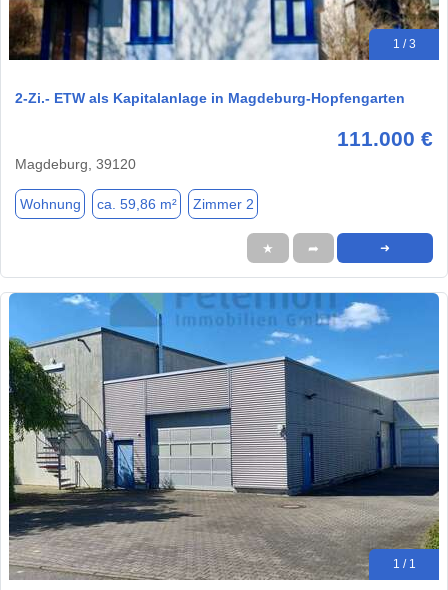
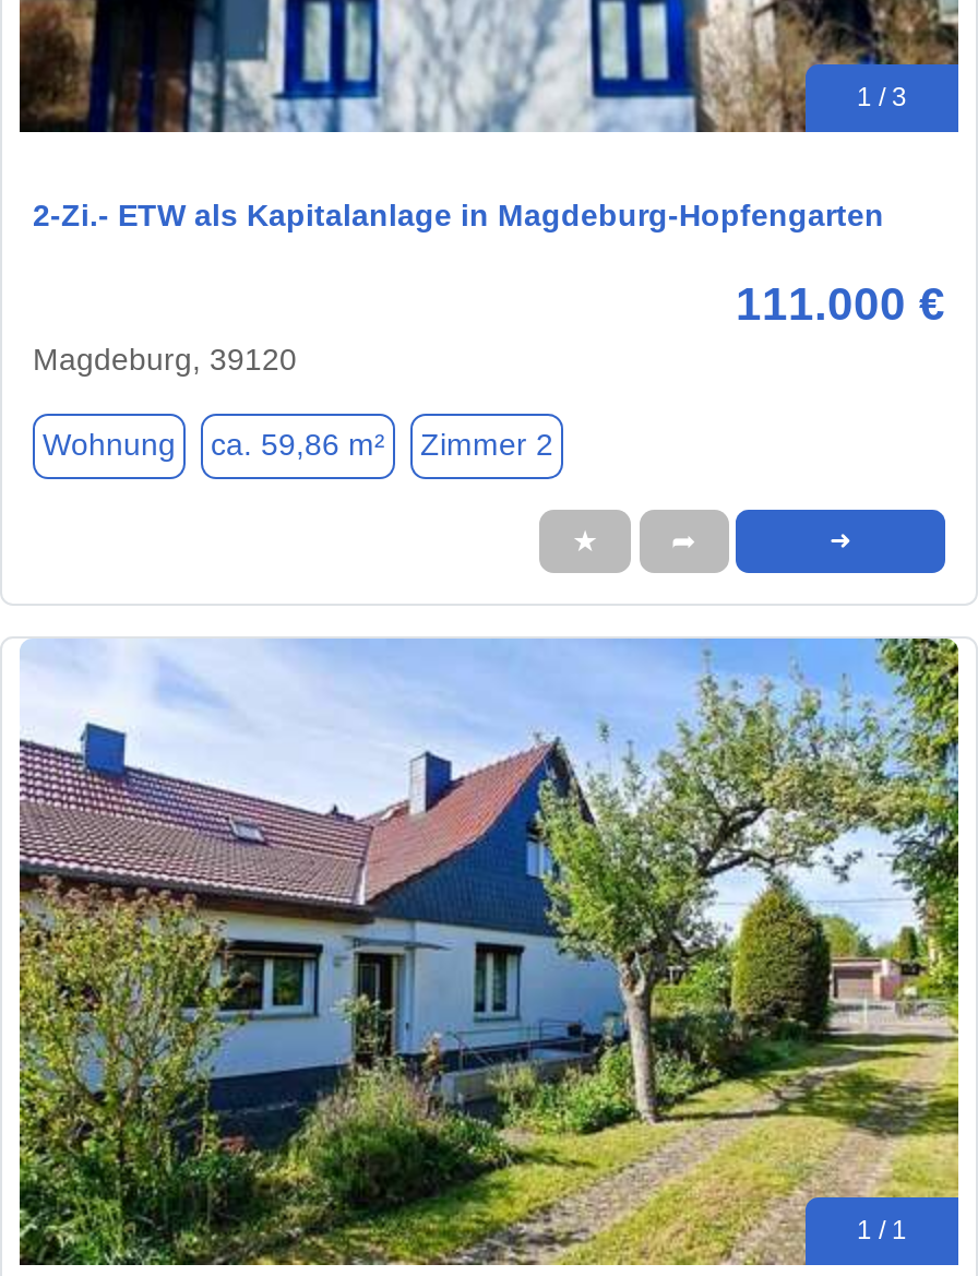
[8,292,440,580] [image] -> [17,635,961,1266] [image]

